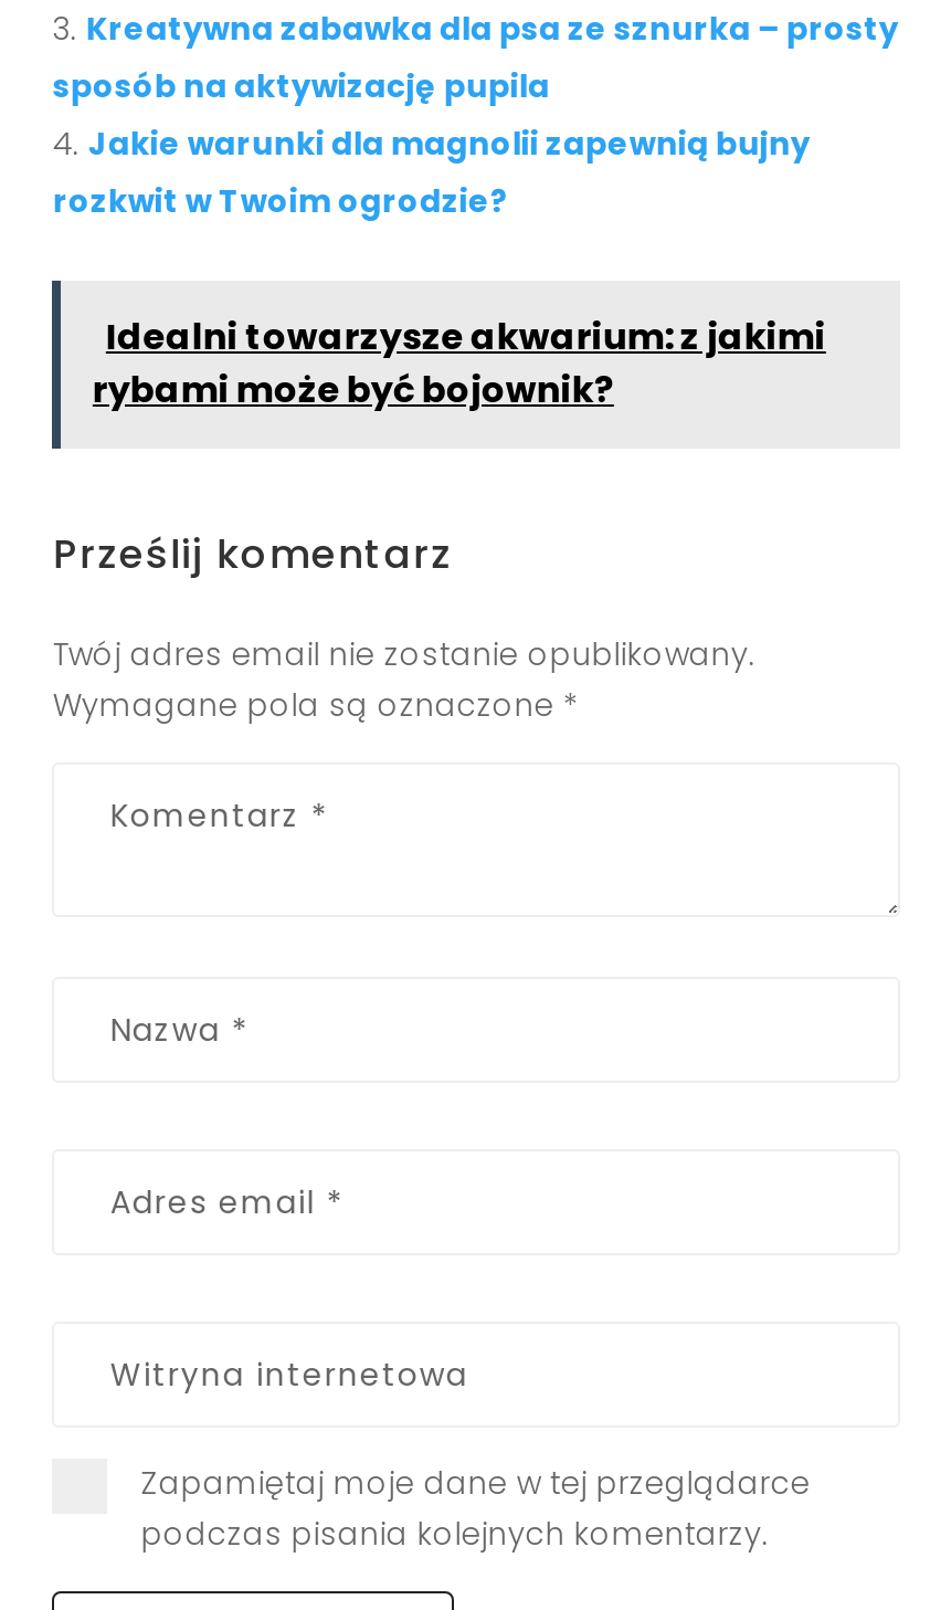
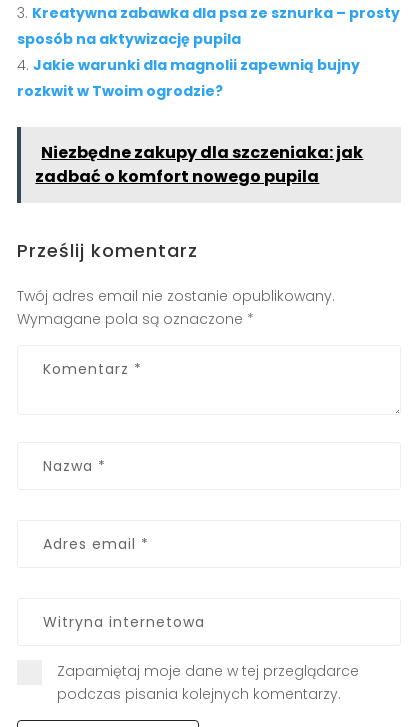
[93,312,826,416] Idealni towarzysze akwarium: z jakimi | rybami może być bojownik? -> [35,141,363,188] Niezbędne zakupy dla szczeniaka: jak | zadbać o komfort nowego pupila

